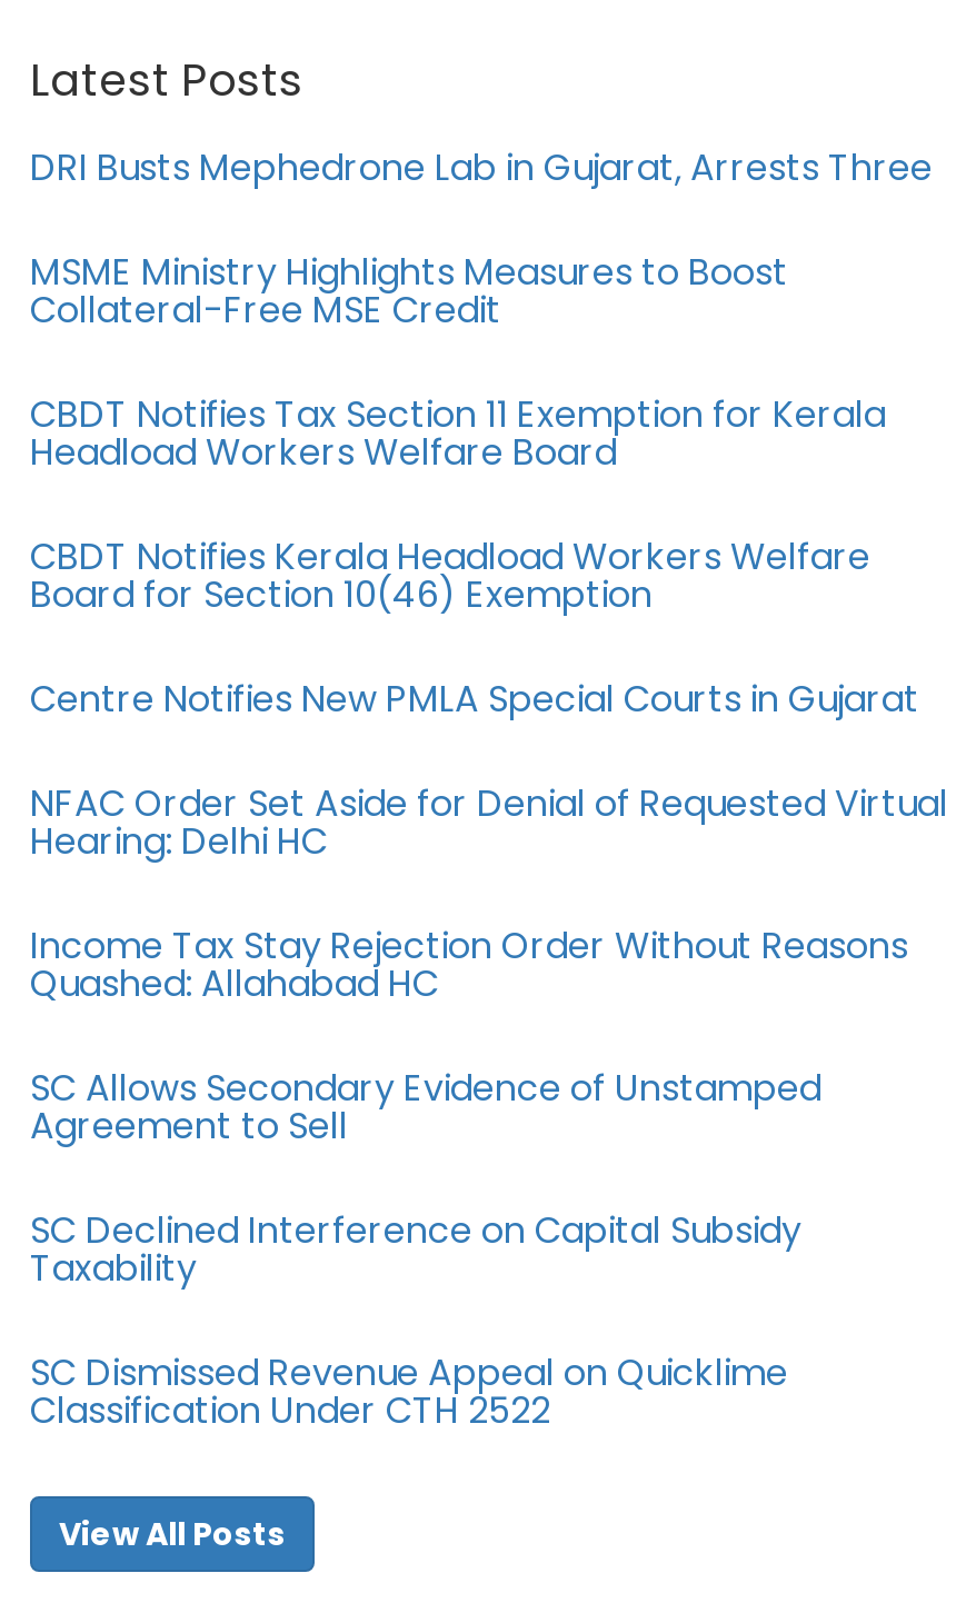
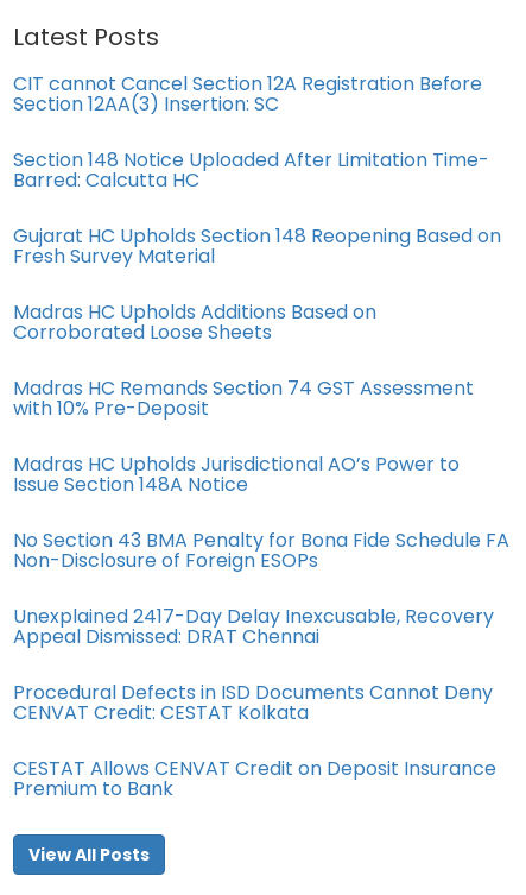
[30,142,933,193] DRI Busts Mephedrone Lab in Gujarat, Arrests Three -> [13,70,482,117] CIT cannot Cancel Section 12A Registration Before | Section 12AA(3) Insertion: SC
[30,246,788,335] MSME Ministry Highlights Measures to Boost | Collateral-Free MSE Credit -> [13,146,489,194] Section 148 Notice Uploaded After Limitation Time- | Barred: Calcutta HC
[30,389,886,478] CBDT Notifies Tax Section 11 Exemption for Kerala | Headload Workers Welfare Board -> [13,222,501,270] Gujarat HC Upholds Section 148 Reopening Based on | Fresh Survey Material
[30,531,870,620] CBDT Notifies Kerala Headload Workers Welfare | Board for Section 10(46) Exemption -> [13,298,376,346] Madras HC Upholds Additions Based on | Corroborated Loose Sheets
[30,673,919,724] Centre Notifies New PMLA Special Courts in Gujarat -> [13,374,474,422] Madras HC Remands Section 74 GST Assessment | with 10% Pre-Deposit
[30,778,948,867] NFAC Order Set Aside for Denial of Requested Virtual | Hearing: Delhi HC -> [13,450,460,498] Madras HC Upholds Jurisdictional AO’s Power to | Issue Section 148A Notice
[30,920,908,1009] Income Tax Stay Rejection Order Without Reasons | Quashed: Allahabad HC -> [13,526,509,574] No Section 43 BMA Penalty for Bona Fide Schedule FA | Non-Disclosure of Foreign ESOPs
[30,1062,821,1151] SC Allows Secondary Evidence of Unstamped | Agreement to Sell -> [13,602,494,650] Unexplained 2417-Day Delay Inexcusable, Recovery | Appeal Dismissed: DRAT Chennai
[30,1205,801,1294] SC Declined Interference on Capital Subsidy | Taxability -> [13,678,493,726] Procedural Defects in ISD Documents Cannot Deny | CENVAT Credit: CESTAT Kolkata
[30,1347,788,1436] SC Dismissed Revenue Appeal on Quicklime | Classification Under CTH 2522 -> [13,755,496,802] CESTAT Allows CENVAT Credit on Deposit Insurance | Premium to Bank

